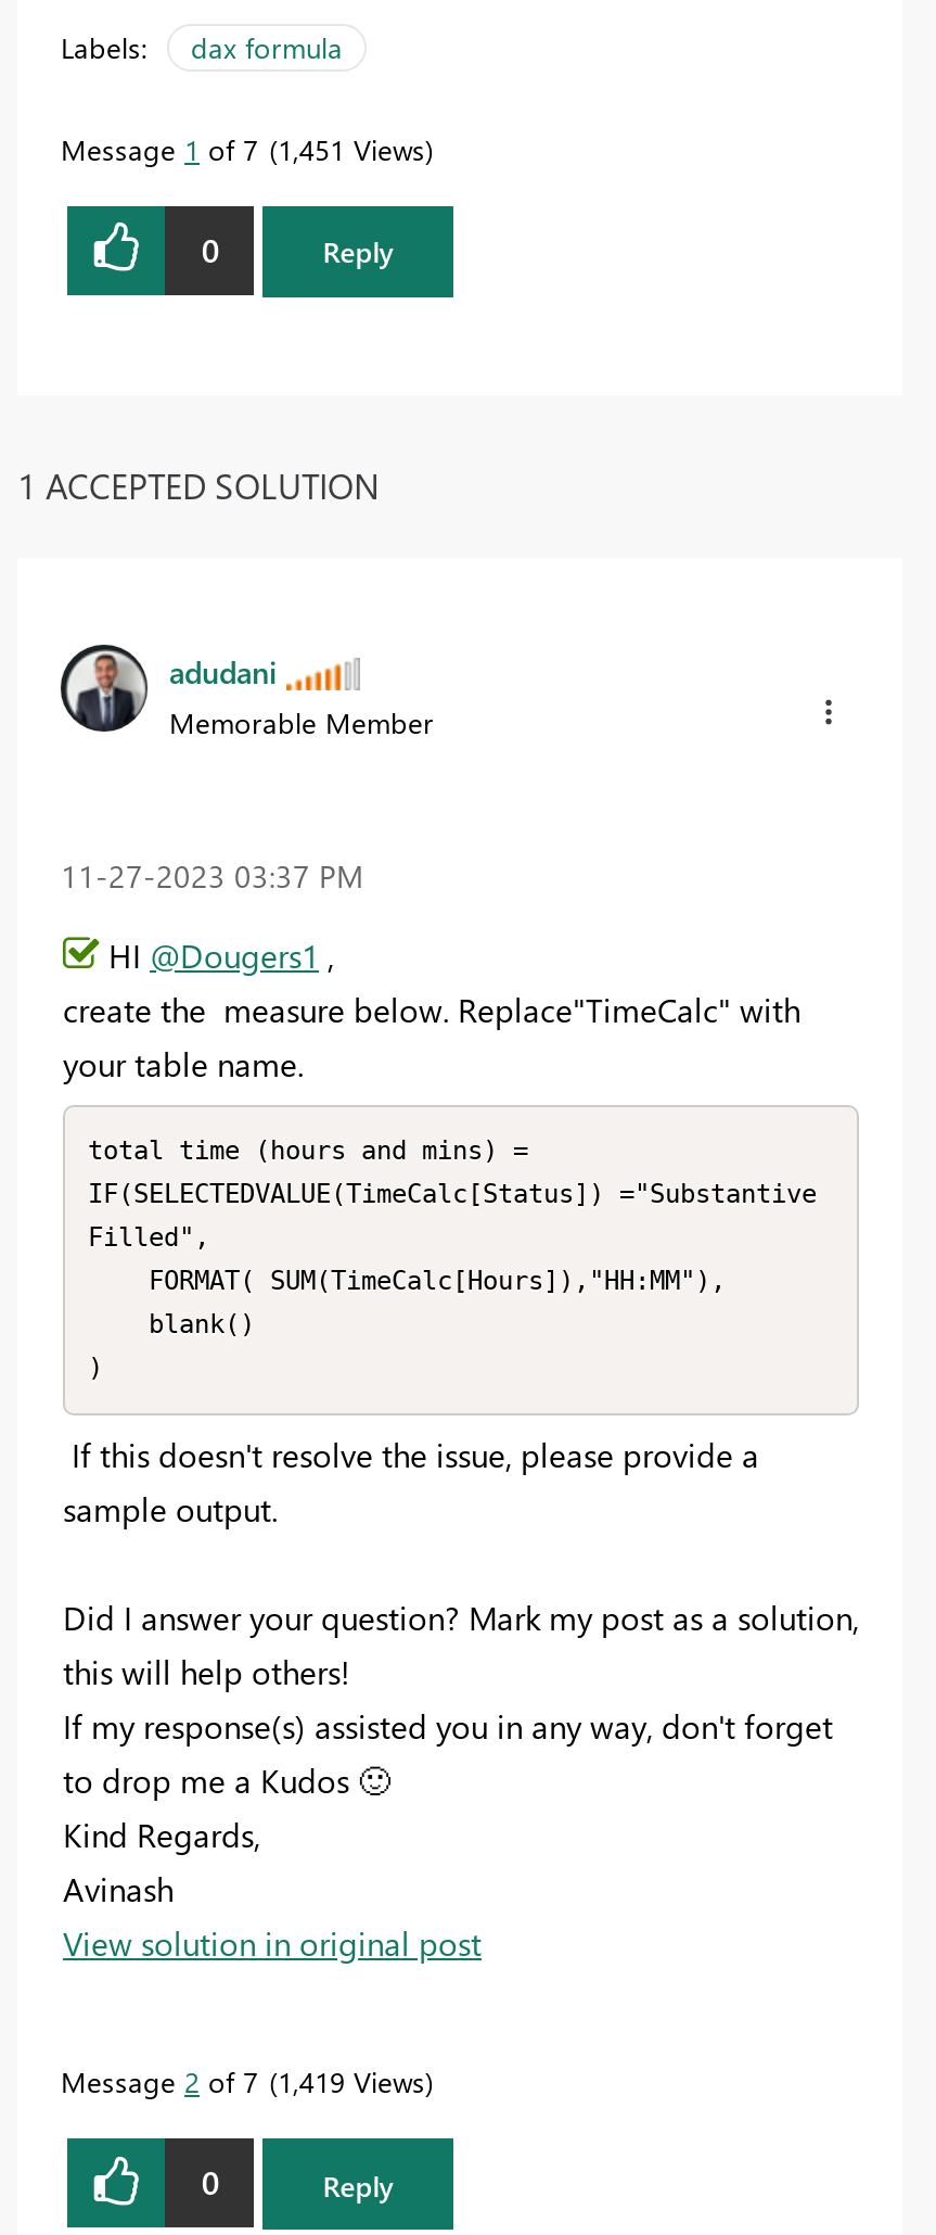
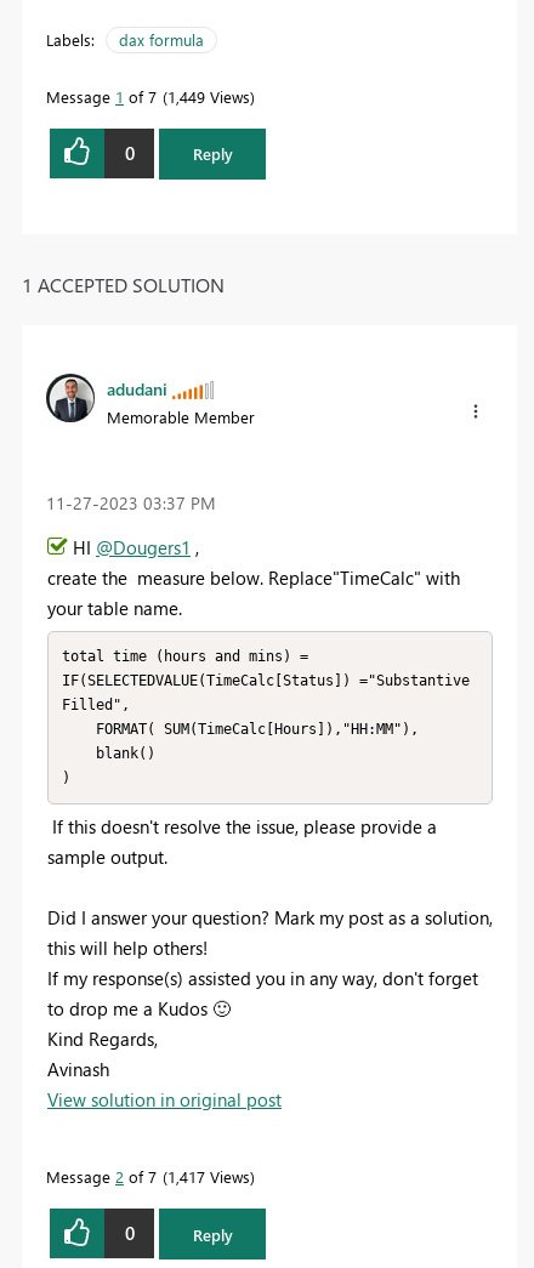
[61,129,425,166] Message 1 of 7 1,451 Views -> [46,86,250,106] Message 1 of 7 1,449 Views
[61,2062,425,2099] Message 2 of 7 1,419 Views -> [46,1166,250,1187] Message 2 of 7 1,417 Views

